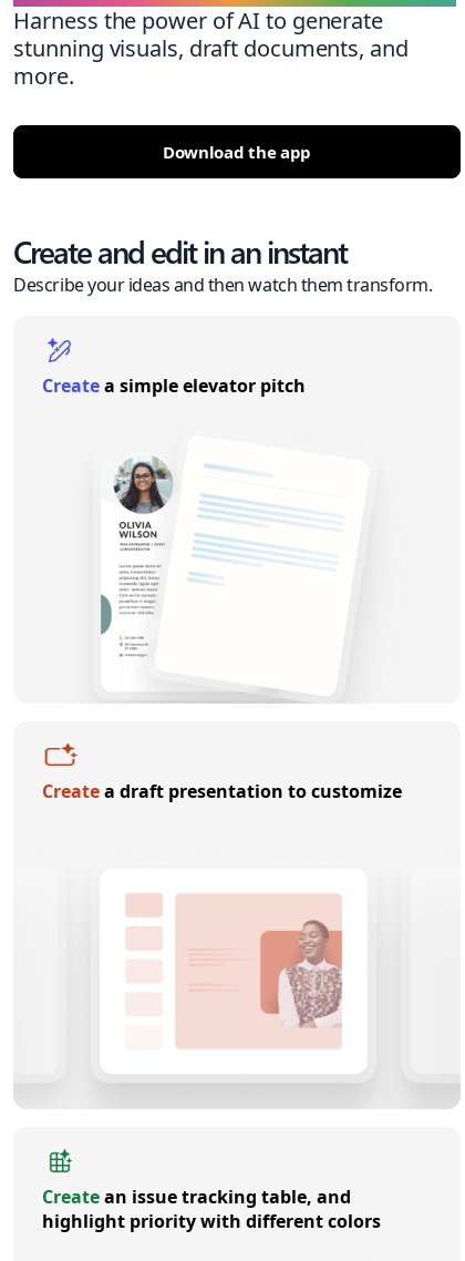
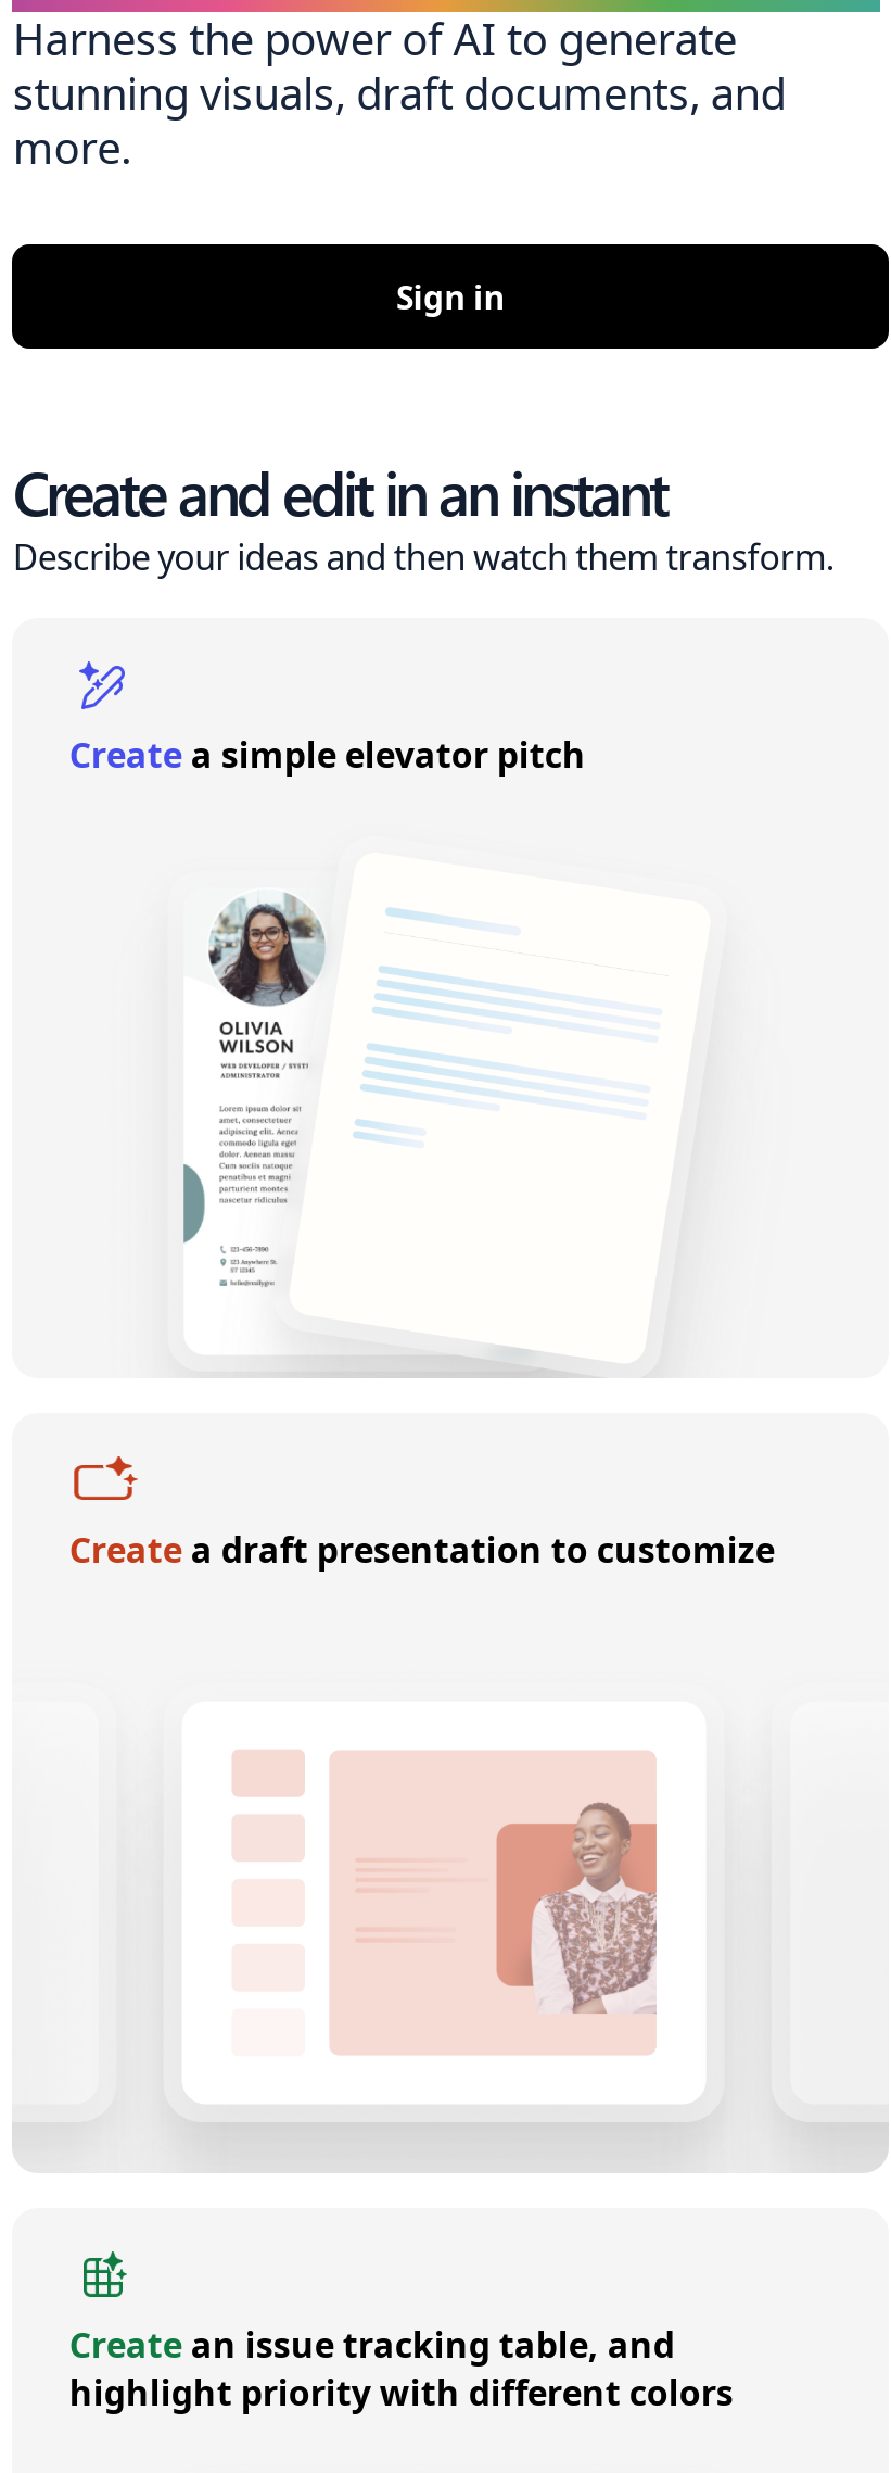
[163,141,311,163] Download the app -> [396,276,505,319] Sign in

